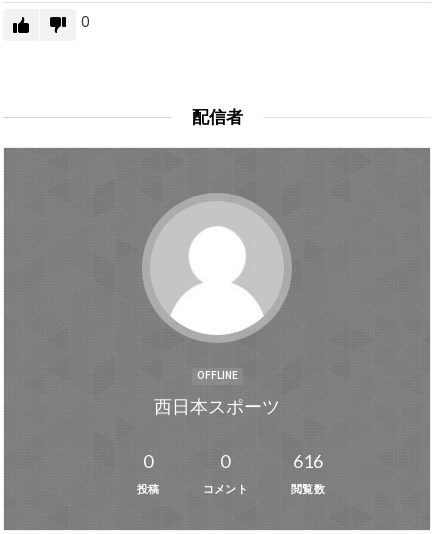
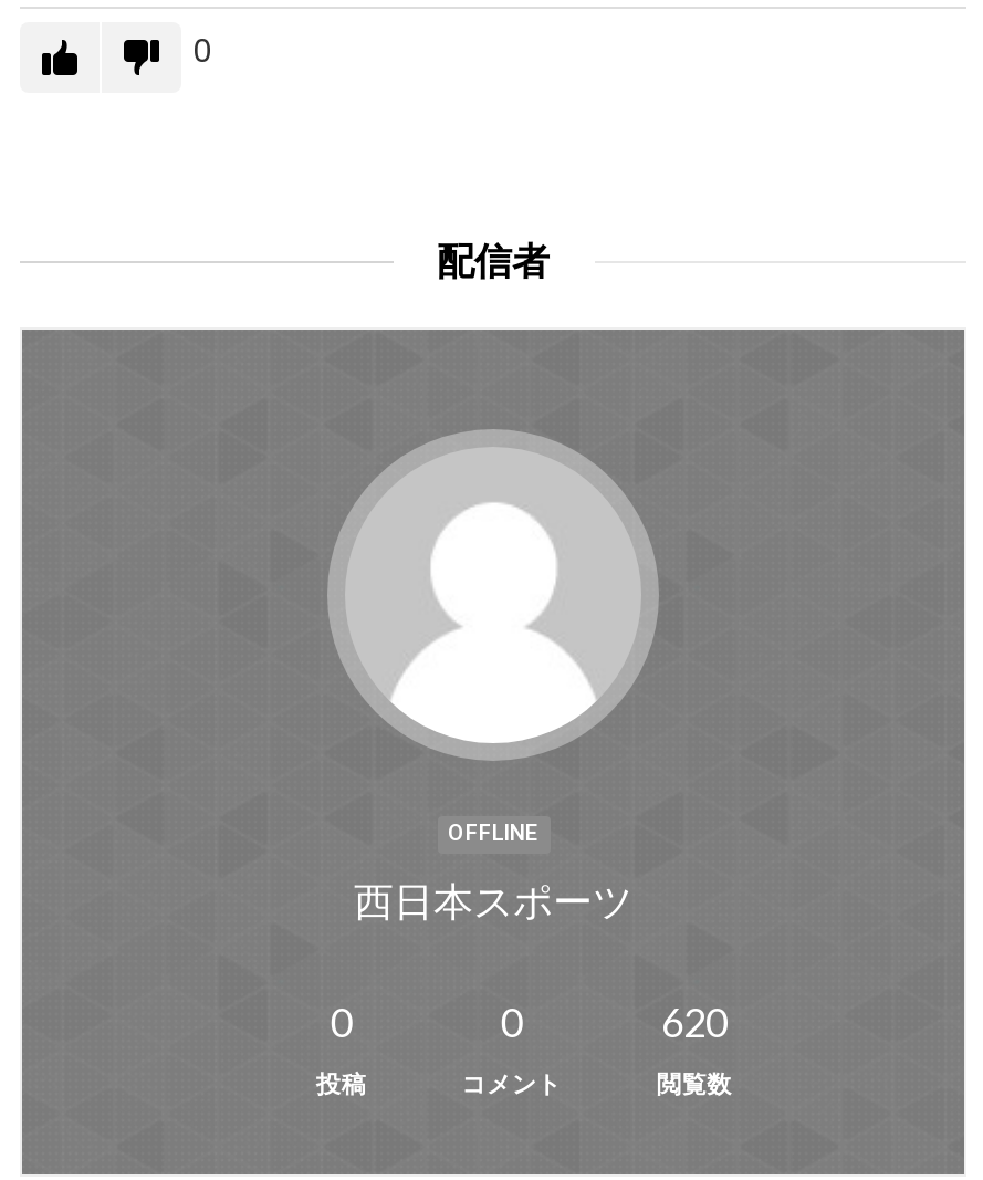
[293,450,323,472] 616 -> [661,997,728,1046] 620

